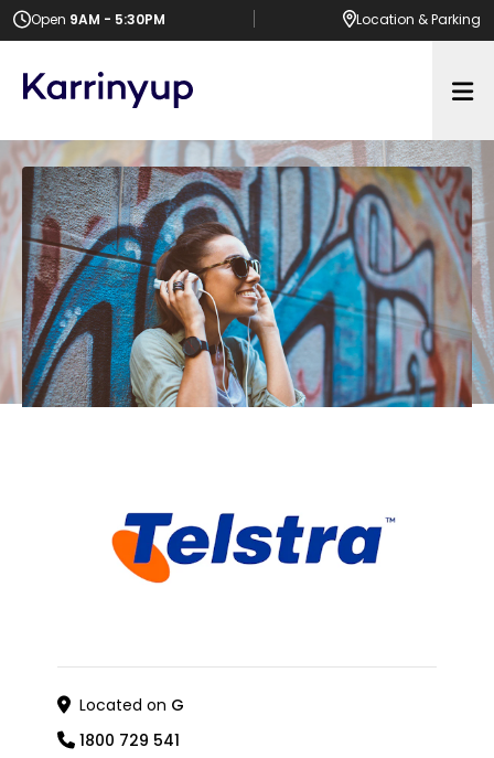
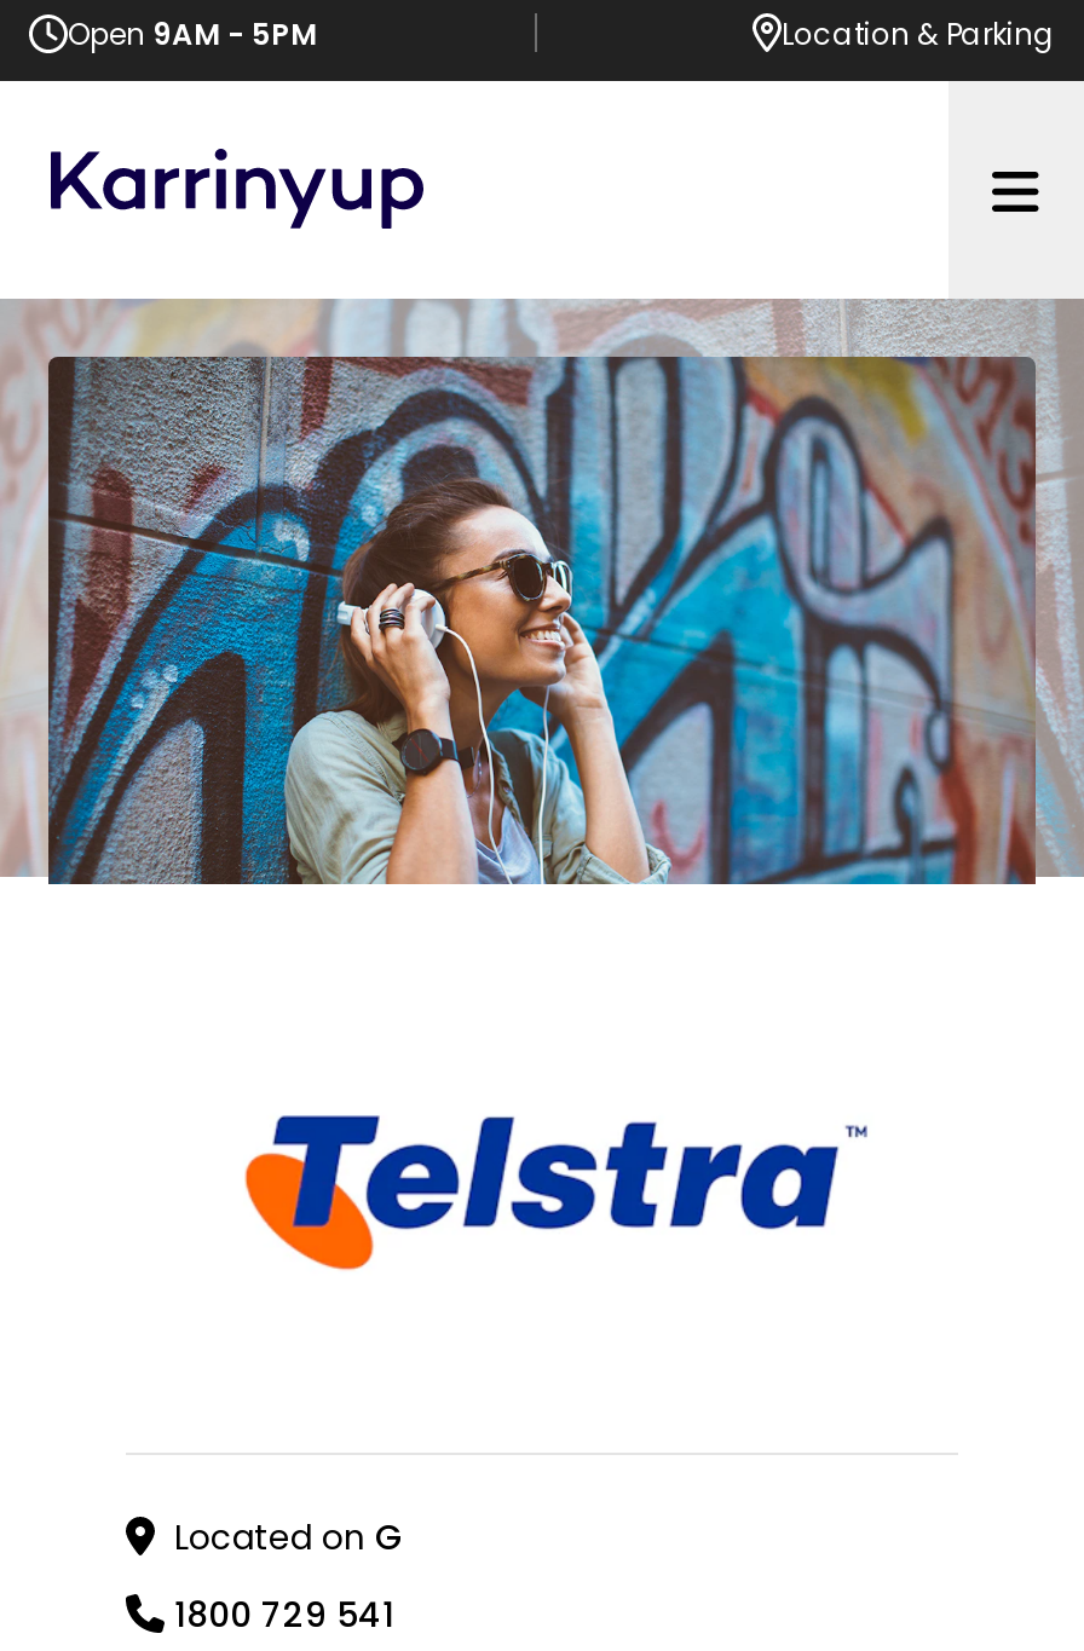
[31,9,165,28] Open 9AM - 5:30PM -> [68,12,317,53] Open 9AM - 5PM

